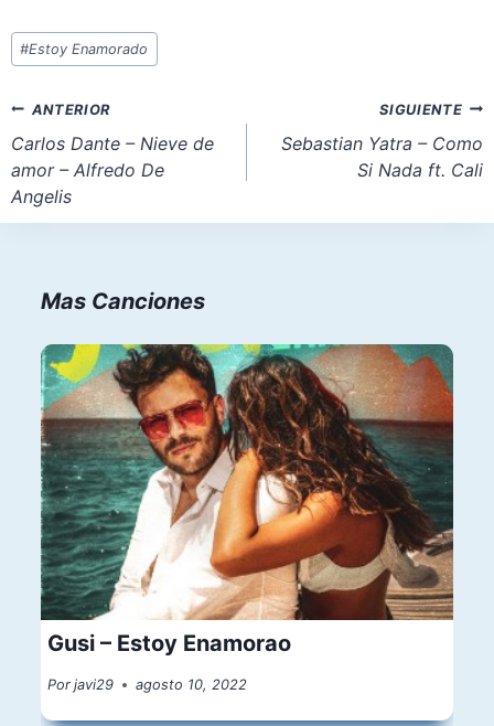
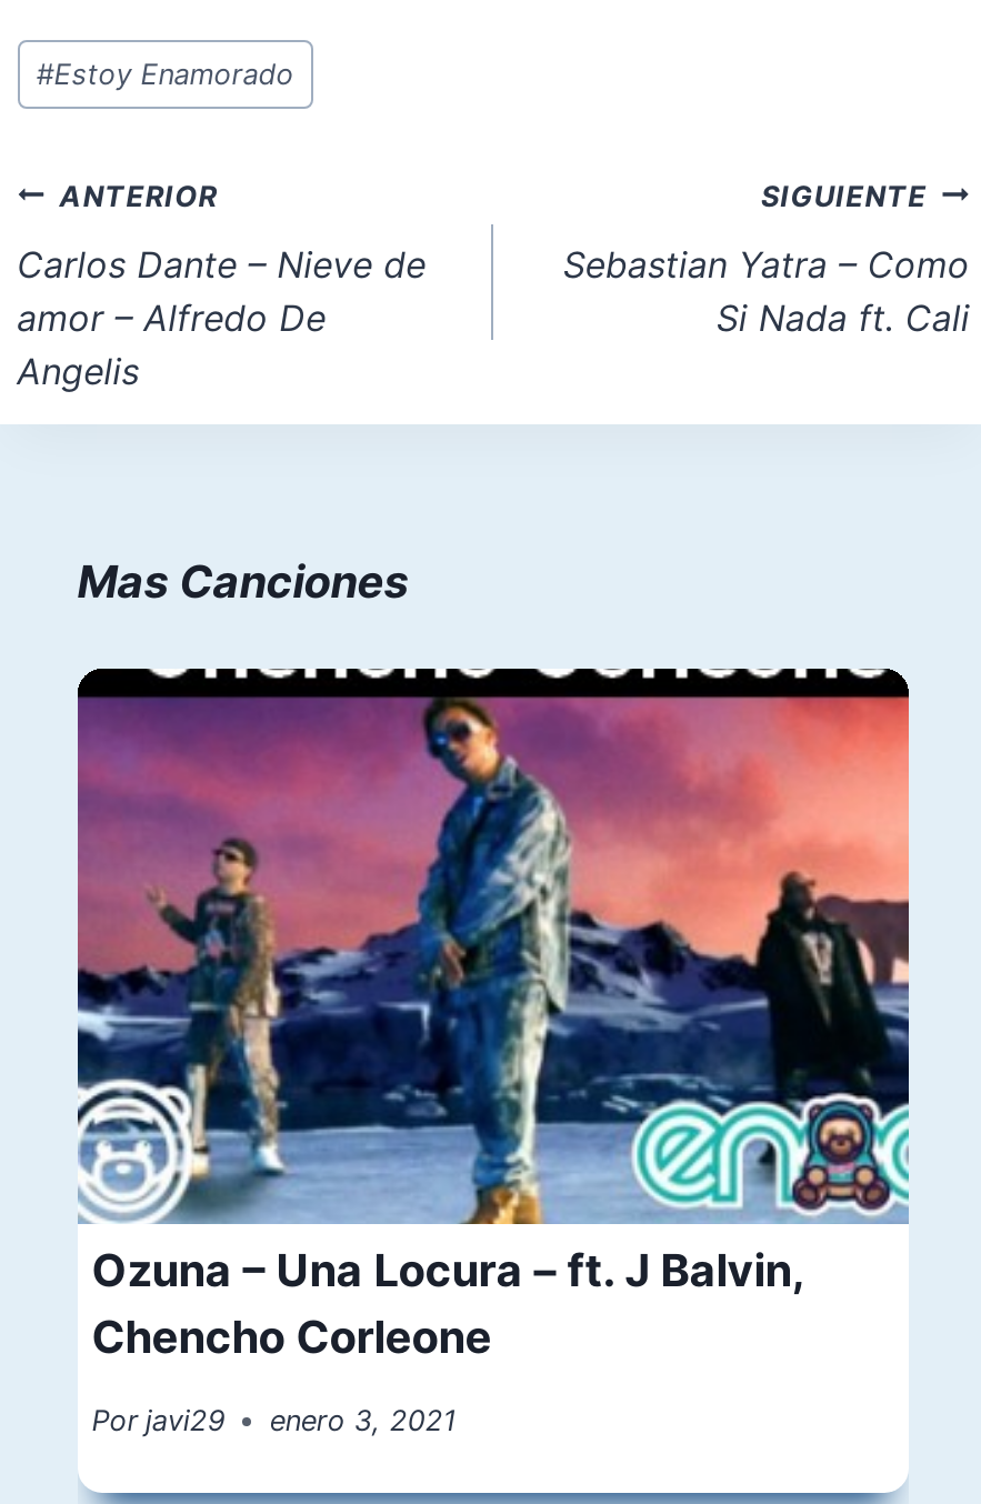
[40,343,454,657] [image] | Gusi – Estoy Enamorao -> [76,666,911,1365] [image] | Ozuna – Una Locura – ft. J Balvin, | Chencho Corleone
[48,677,247,693] Por javi29 agosto 10, 2022 -> [92,1404,456,1438] Por javi29 enero 3, 2021

